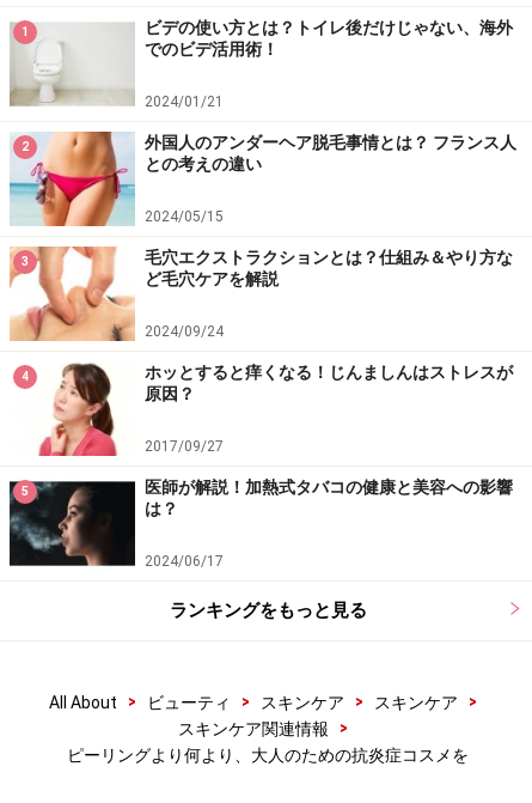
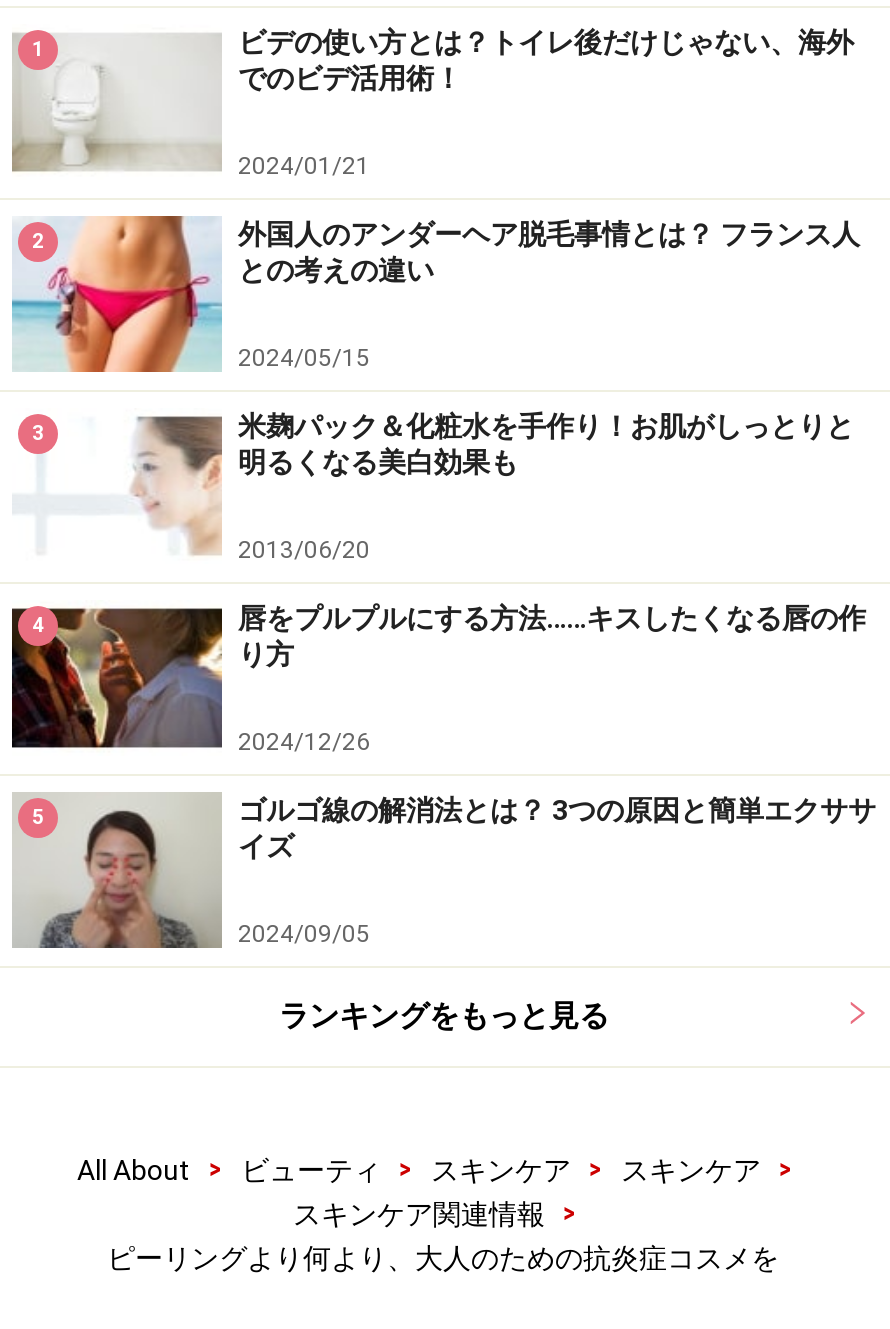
[8,245,513,342] [image] | 毛穴エクストラクションとは？仕組み＆やり方な | ど毛穴ケアを解説 -> [12,407,854,565] [image] | 米麹パック＆化粧水を手作り！お肌がしっとりと | 明るくなる美白効果も
[145,323,224,340] 2024/09/24 -> [238,535,370,563] 2013/06/20
[10,363,513,457] [image] | ホッとすると痒くなる！じんましんはストレスが | 原因？ -> [10,601,866,757] [image] | 唇をプルプルにする方法……キスしたくなる唇の作 | り方
[145,438,224,455] 2017/09/27 -> [238,727,370,755] 2024/12/26
[8,477,513,571] [image] | 医師が解説！加熱式タバコの健康と美容への影響 | は？ -> [12,791,876,951] [image] | ゴルゴ線の解消法とは？ 3つの原因と簡単エクササ | イズ
[145,553,224,570] 2024/06/17 -> [238,919,370,947] 2024/09/05

